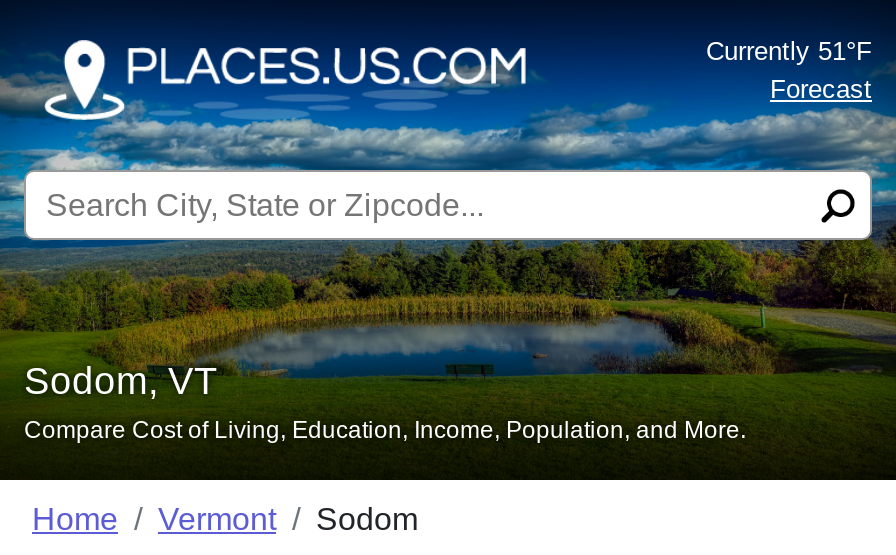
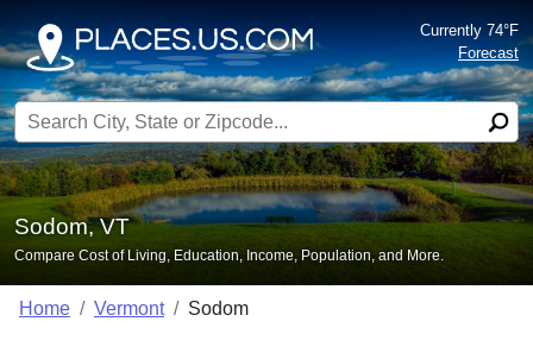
[706,36,872,66] Currently 51°F -> [420,21,519,39] Currently 74°F

